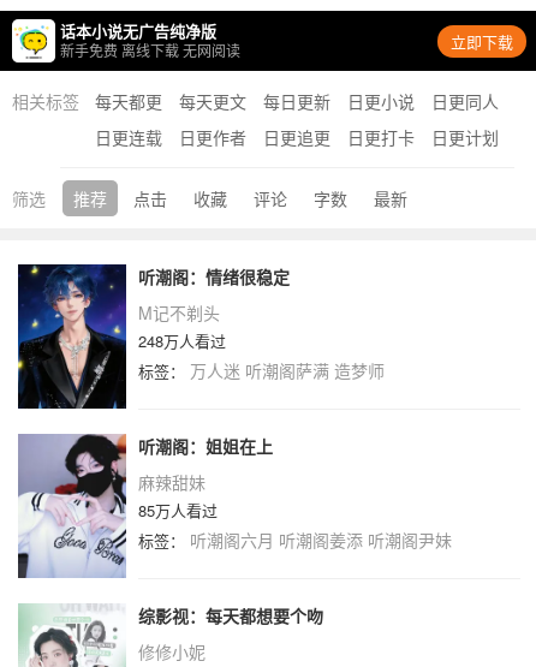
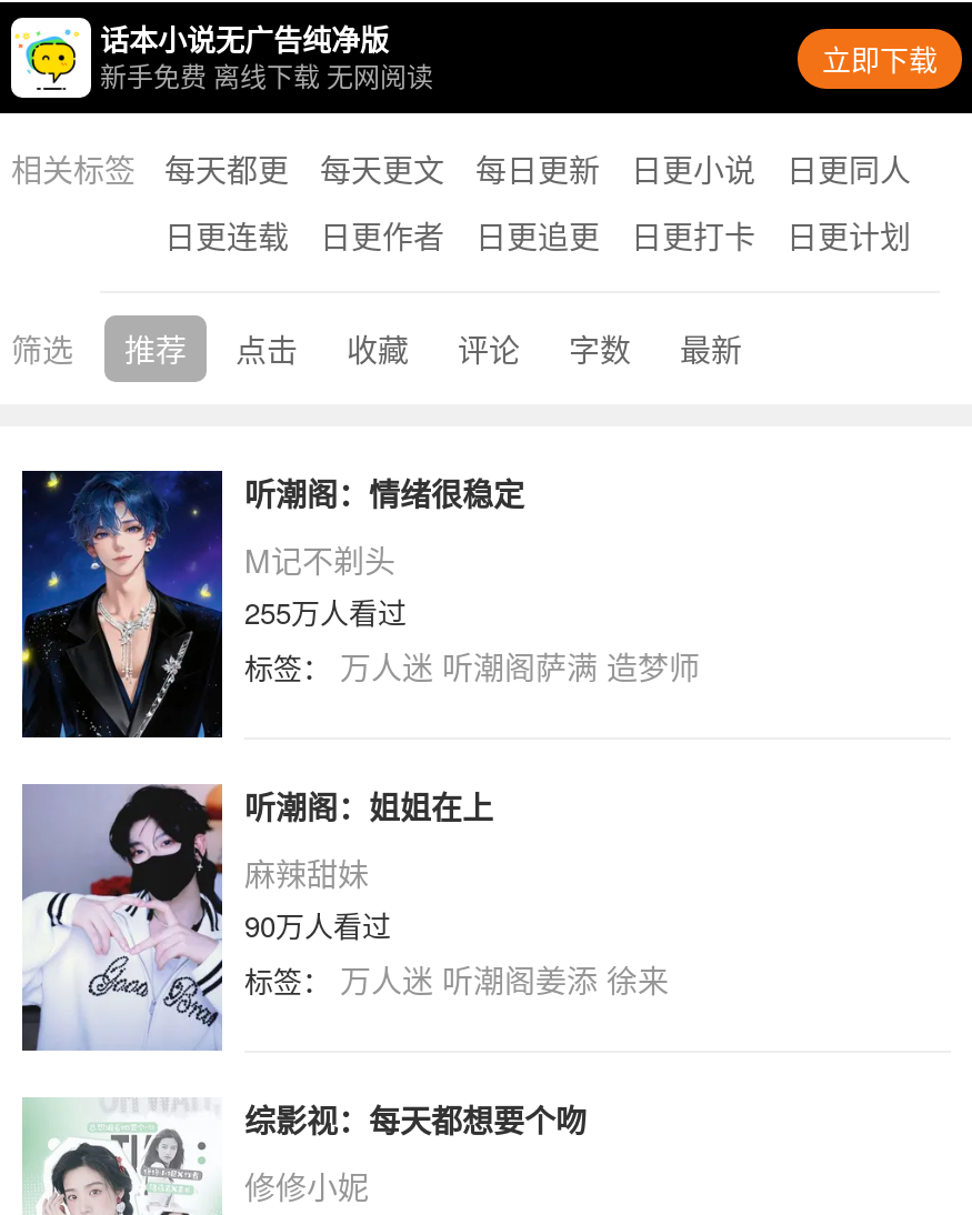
[138,329,226,352] 248万人看过 -> [244,591,407,633] 255万人看过
[138,499,452,552] 85万人看过 | 标签：听潮阁六月 听潮阁姜添 听潮阁尹妹 -> [244,904,669,1002] 90万人看过 | 标签：万人迷 听潮阁姜添 徐来

